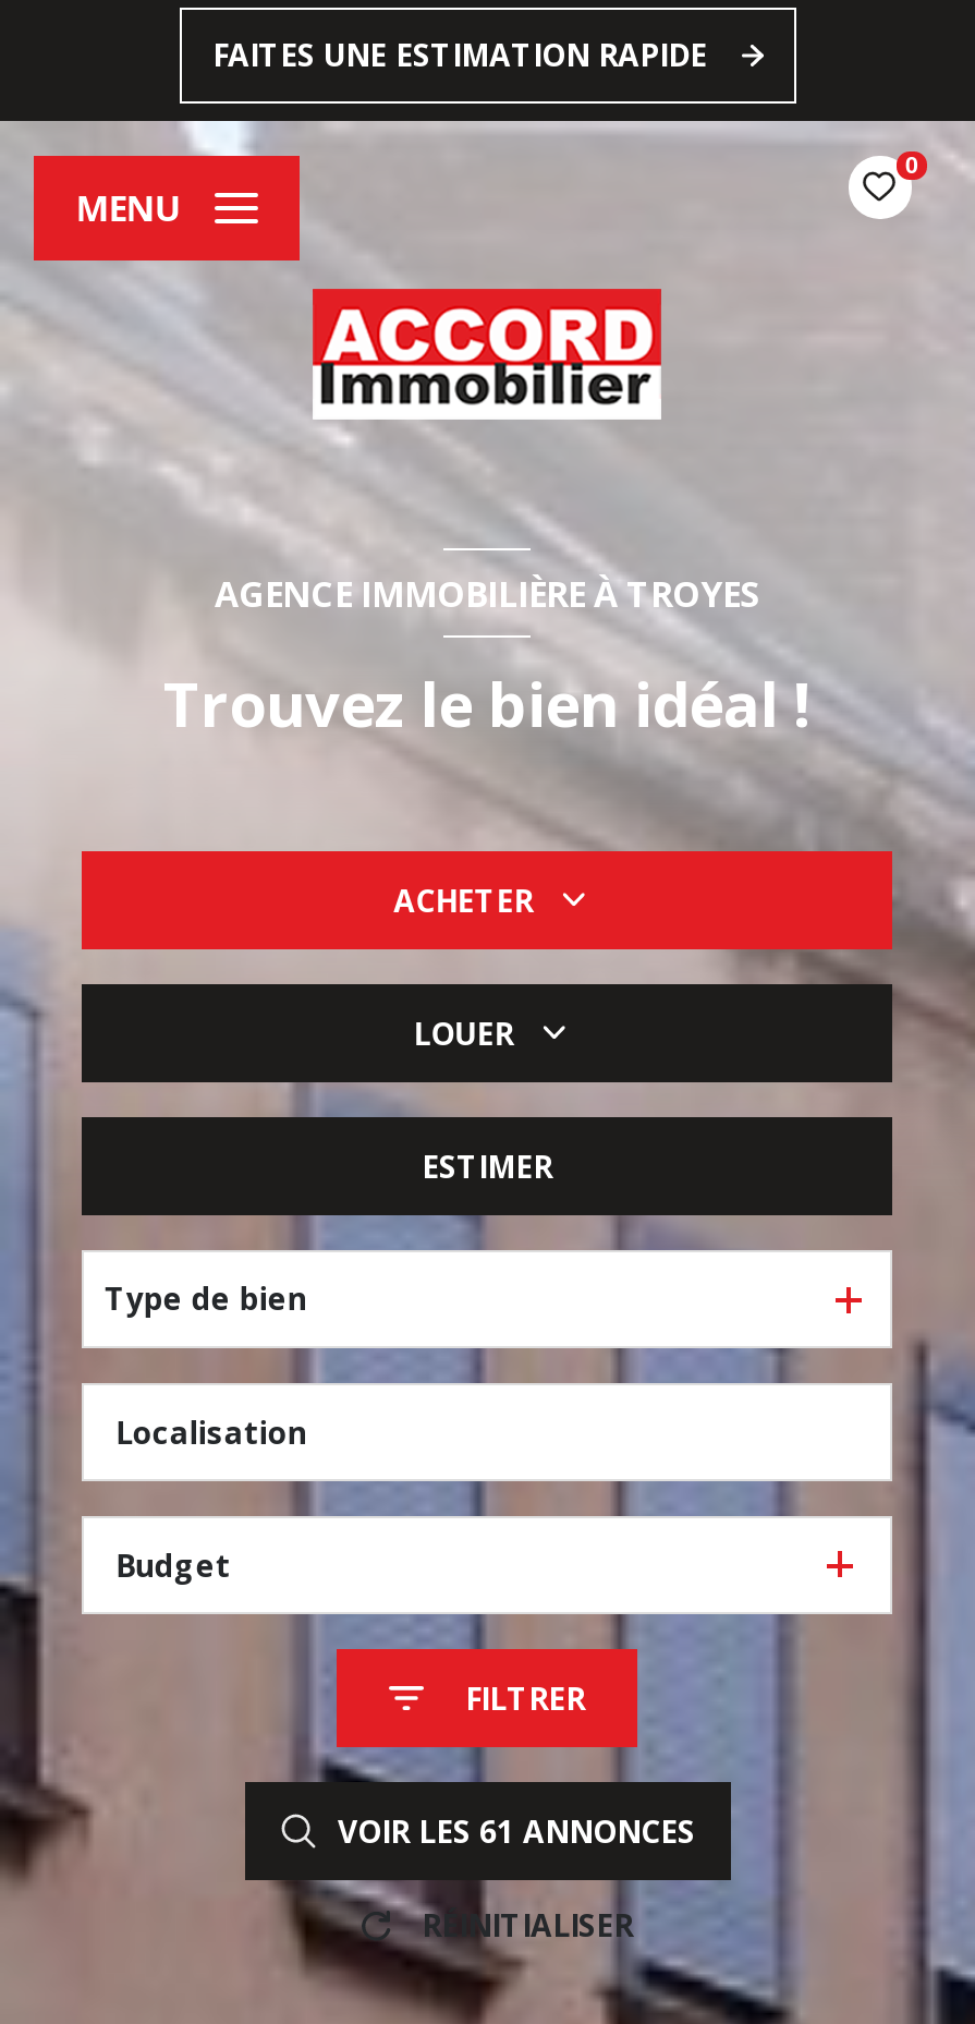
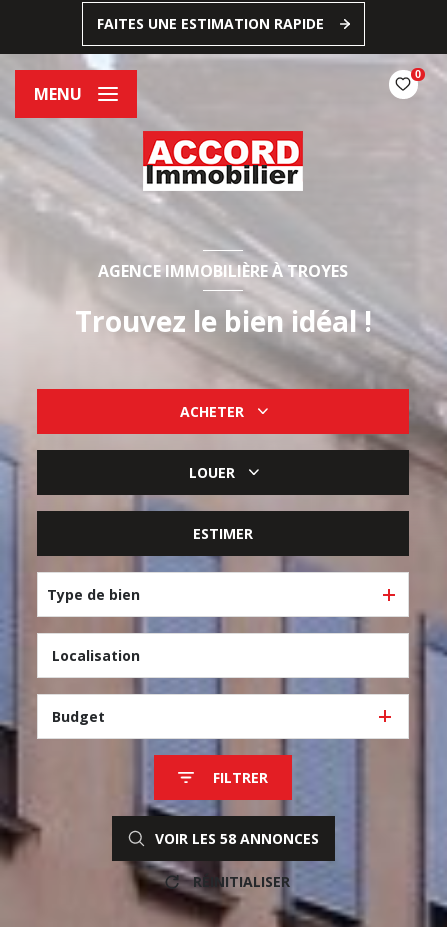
[338,1810,695,1852] VOIR LES 61 ANNONCES -> [154,829,318,848] VOIR LES 58 ANNONCES

